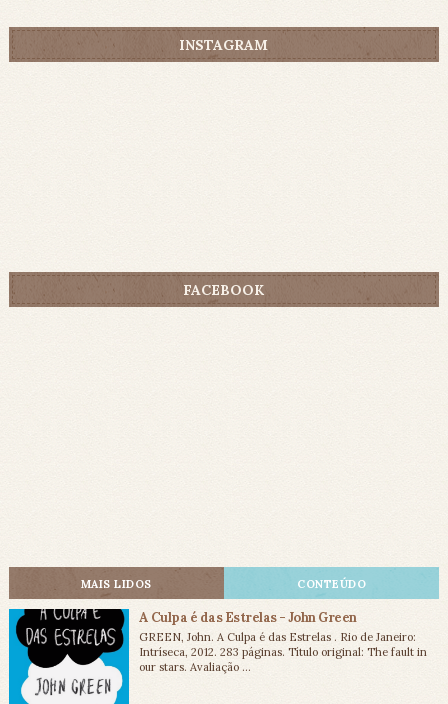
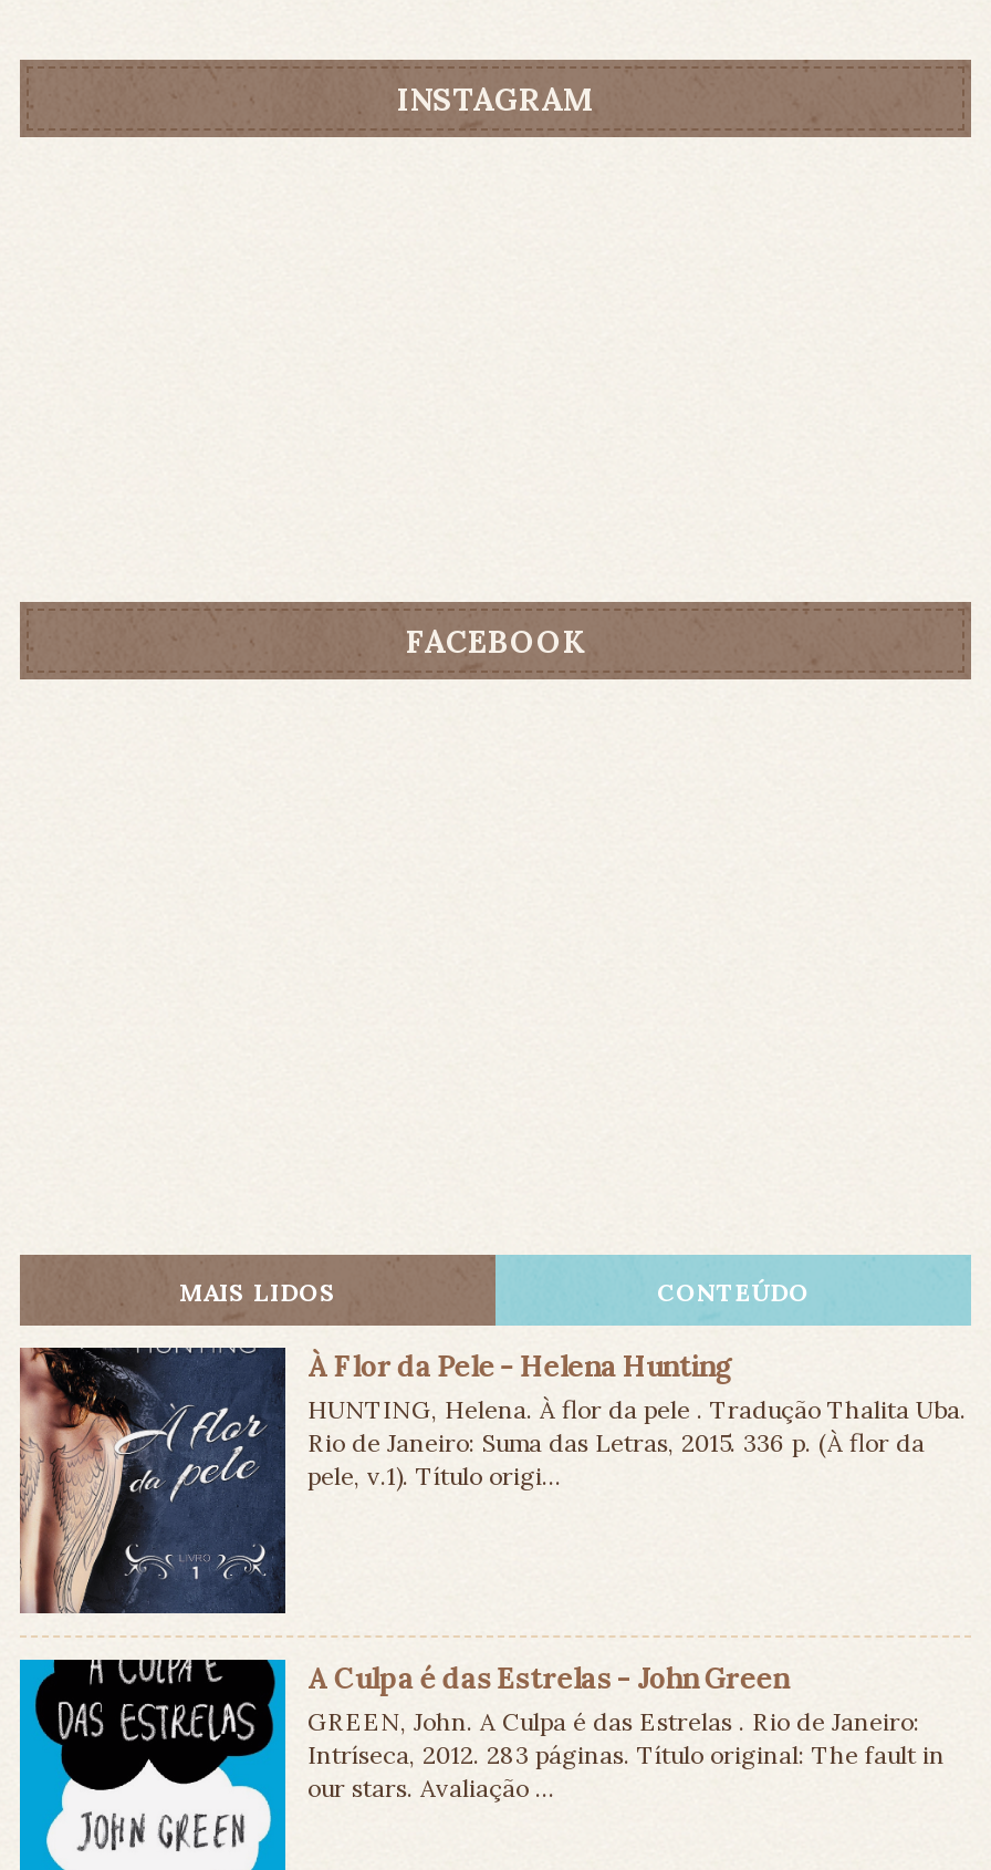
none -> [18,1346,967,1638] [image] | À Flor da Pele - Helena Hunting | HUNTING, Helena. À flor da pele . Tradução Thalita Uba. | Rio de Janeiro: Suma das Letras, 2015. 336 p. (À flor da | pele, v.1). Título origi...

